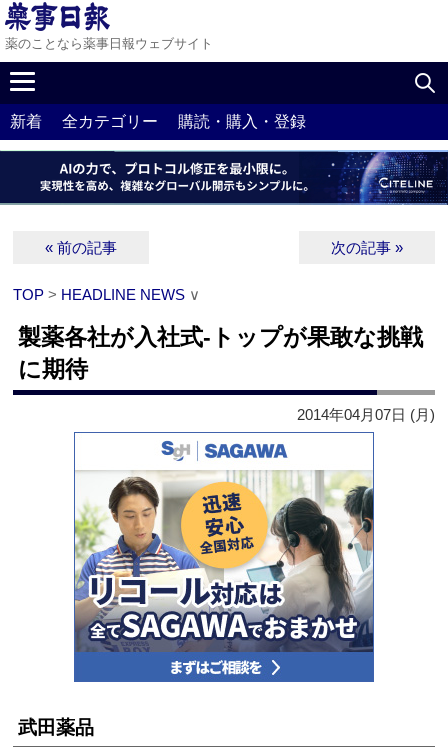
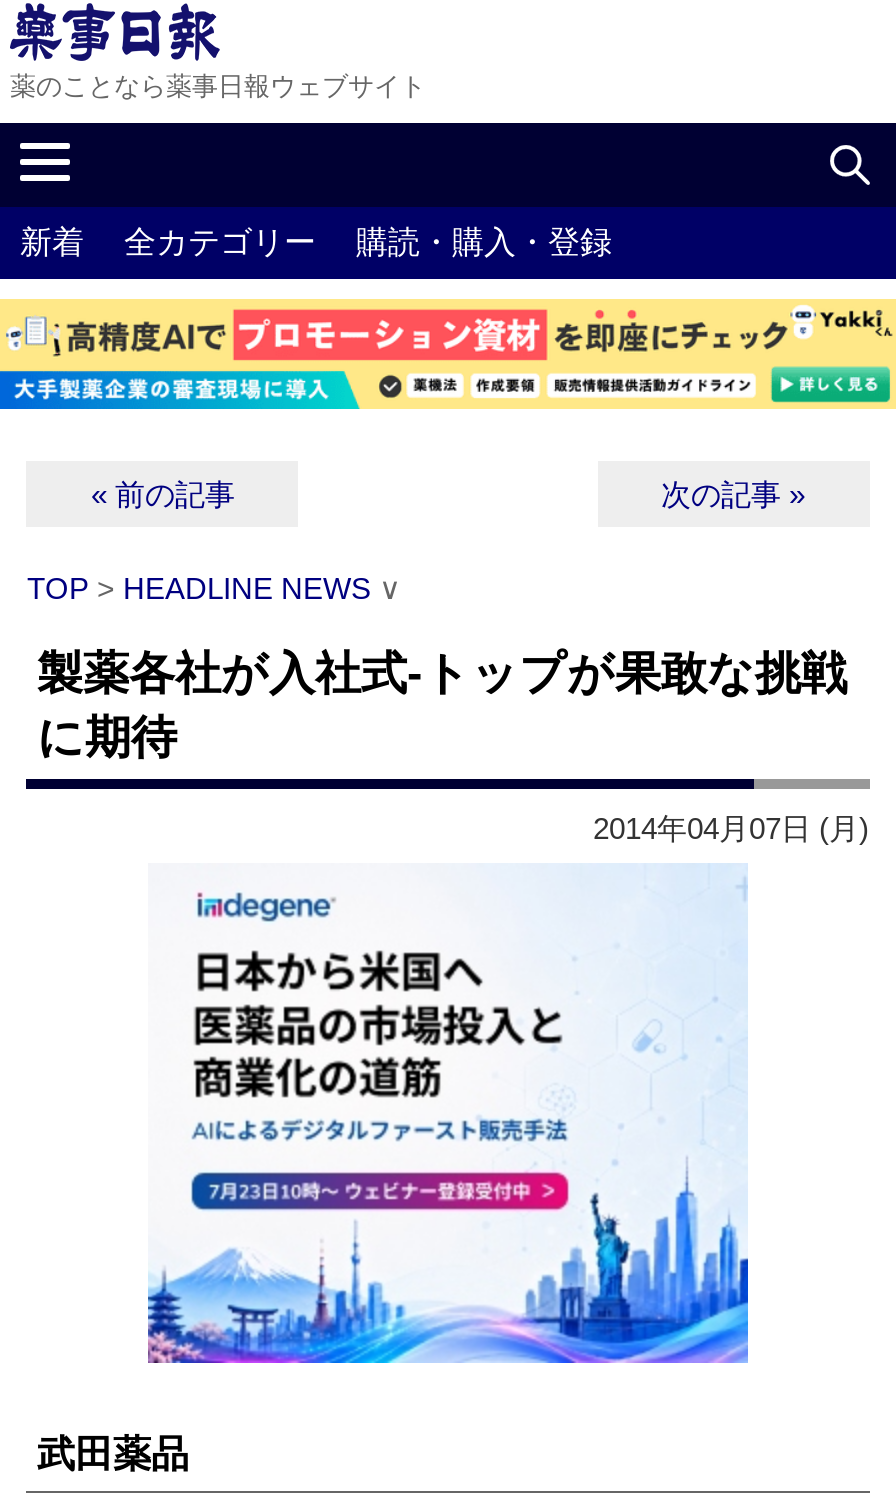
[3,149,445,206] [image] -> [6,297,890,411] [image]
[73,431,375,683] [image] -> [146,863,748,1365] [image]

